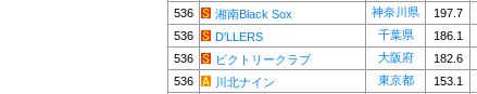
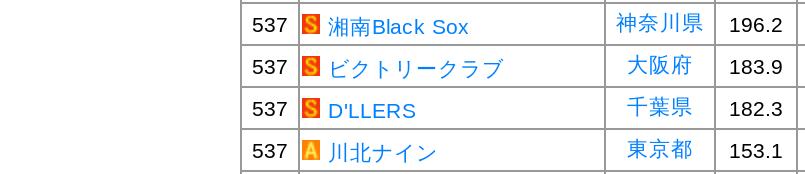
[174,6,292,21] 536 湘南Black Sox -> [252,12,470,38] 537 湘南Black Sox
[174,6,462,42] 197.7 | 536 -> [252,12,783,120] 196.2 | 537 | 183.9 | 537
[174,29,462,88] 186.1 | 536 | 182.6 | 536 -> [252,96,783,162] 182.3 | 537
moved [215,28,413,43] -> [328,94,693,122]: D'LLERS | 千葉県
moved [215,51,413,66] -> [328,52,693,80]: ビクトリークラブ | 大阪府

